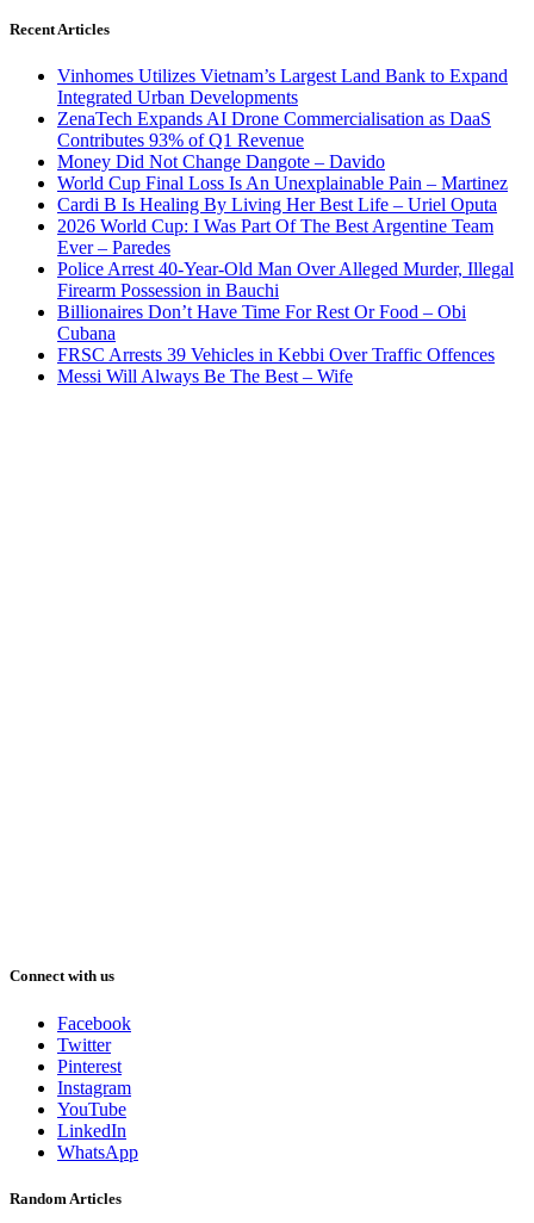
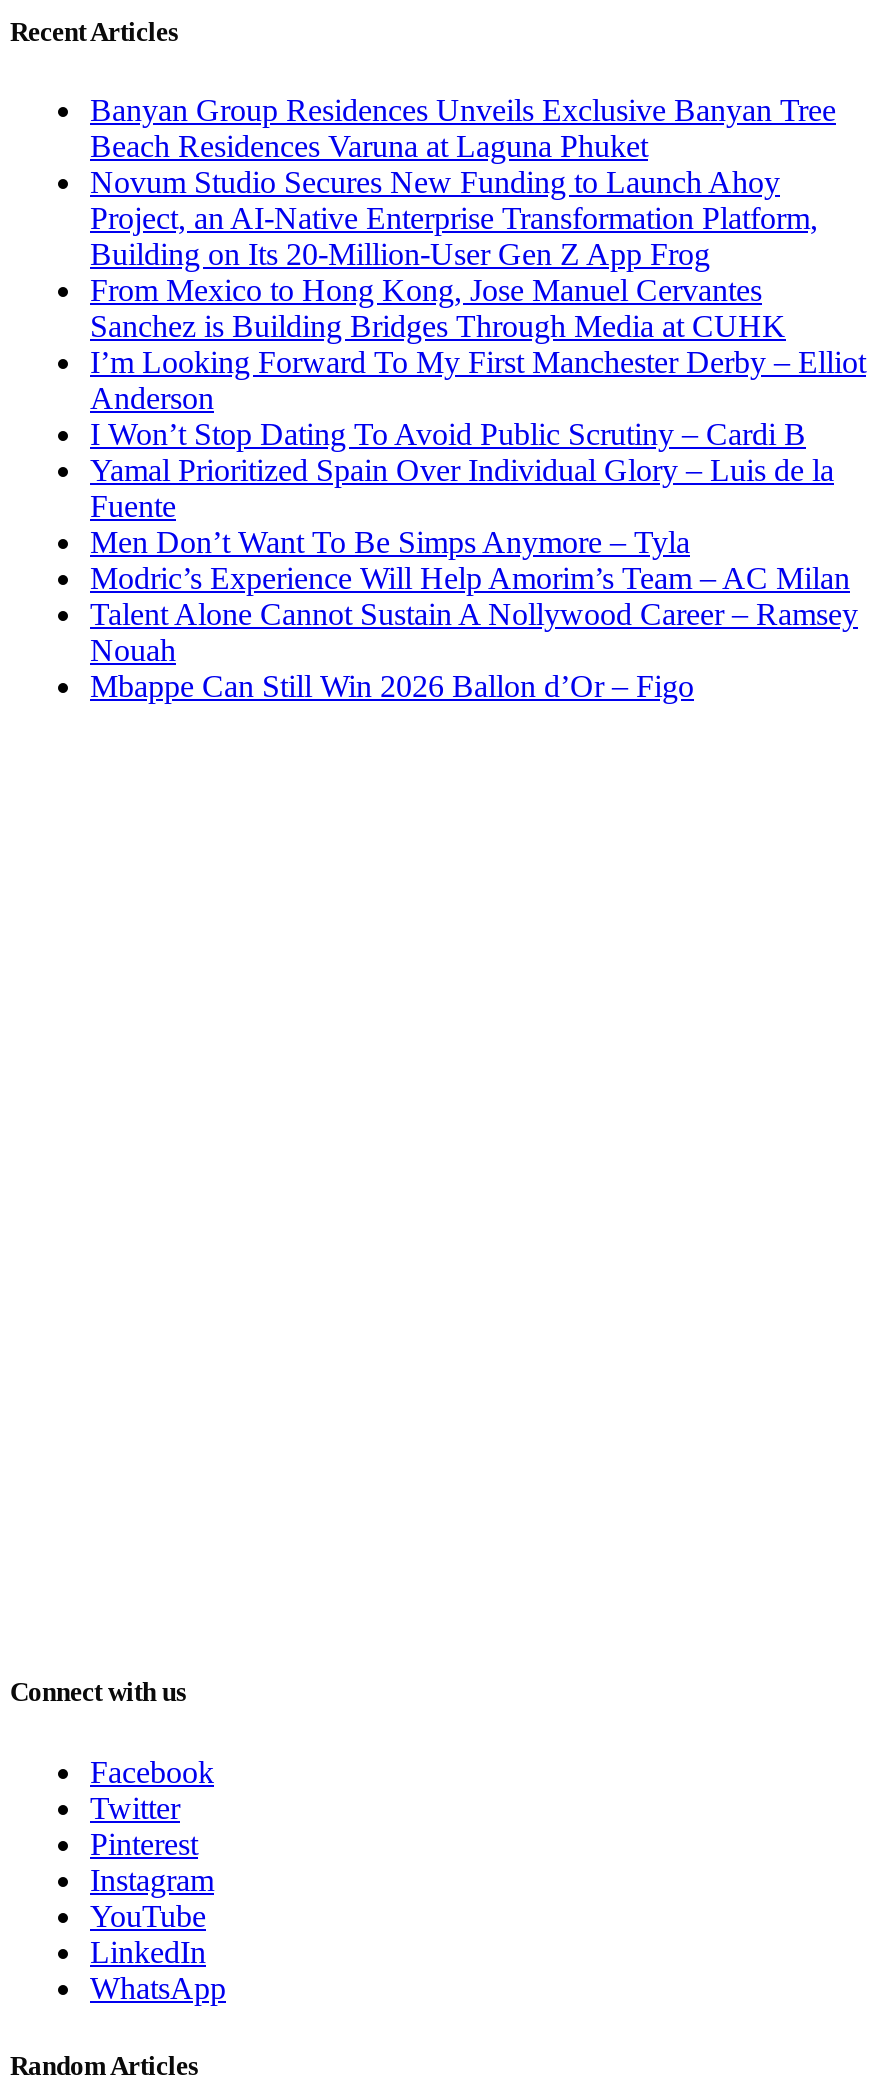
[57,66,514,386] Vinhomes Utilizes Vietnam’s Largest Land Bank to Expand | Integrated Urban Developments | ZenaTech Expands AI Drone Commercialisation as DaaS | Contributes 93% of Q1 Revenue | Money Did Not Change Dangote – Davido | World Cup Final Loss Is An Unexplainable Pain – Martinez | Cardi B Is Healing By Living Her Best Life – Uriel Oputa | 2026 World Cup: I Was Part Of The Best Argentine Team | Ever – Paredes | Police Arrest 40-Year-Old Man Over Alleged Murder, Illegal | Firearm Possession in Bauchi | Billionaires Don’t Have Time For Rest Or Food – Obi | Cubana | FRSC Arrests 39 Vehicles in Kebbi Over Traffic Offences | Messi Will Always Be The Best – Wife -> [90,93,866,703] Banyan Group Residences Unveils Exclusive Banyan Tree | Beach Residences Varuna at Laguna Phuket | Novum Studio Secures New Funding to Launch Ahoy | Project, an AI-Native Enterprise Transformation Platform, | Building on Its 20-Million-User Gen Z App Frog | From Mexico to Hong Kong, Jose Manuel Cervantes | Sanchez is Building Bridges Through Media at CUHK | I’m Looking Forward To My First Manchester Derby – Elliot | Anderson | I Won’t Stop Dating To Avoid Public Scrutiny – Cardi B | Yamal Prioritized Spain Over Individual Glory – Luis de la | Fuente | Men Don’t Want To Be Simps Anymore – Tyla | Modric’s Experience Will Help Amorim’s Team – AC Milan | Talent Alone Cannot Sustain A Nollywood Career – Ramsey | Nouah | Mbappe Can Still Win 2026 Ballon d’Or – Figo

